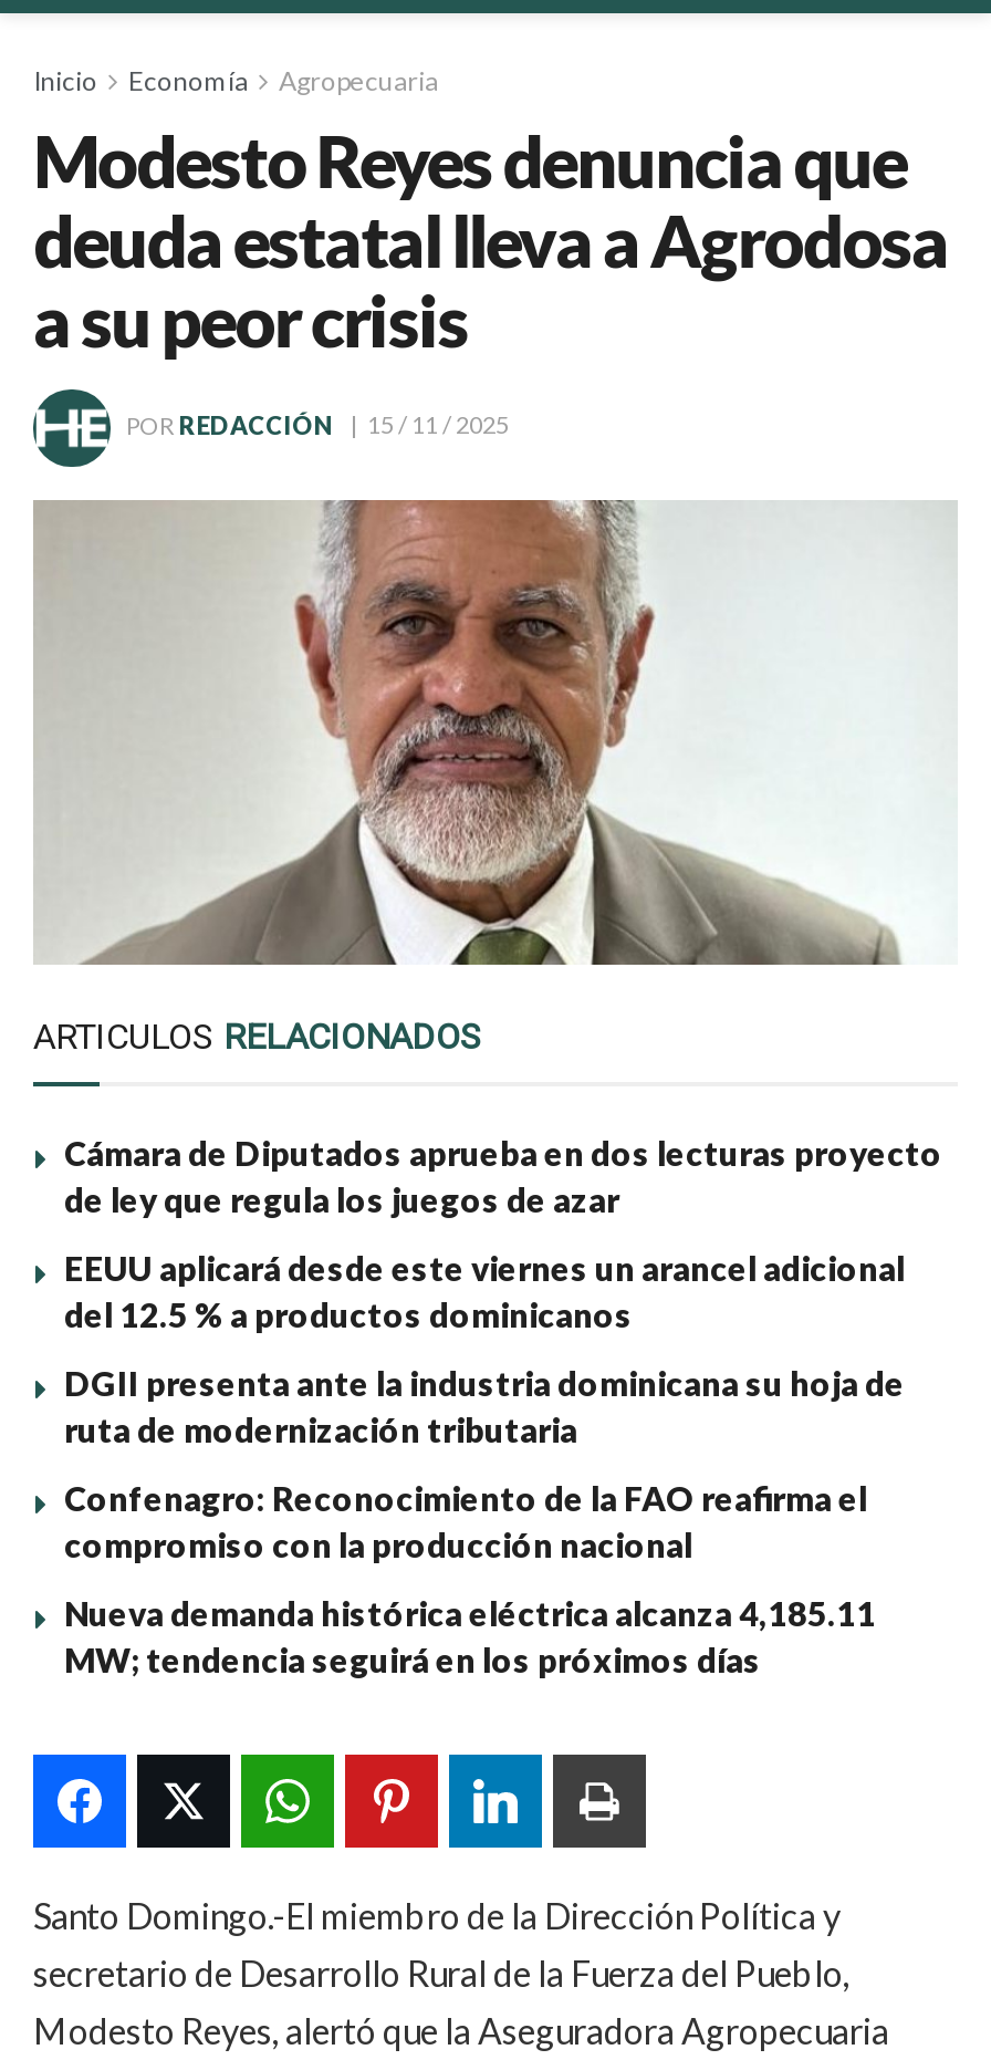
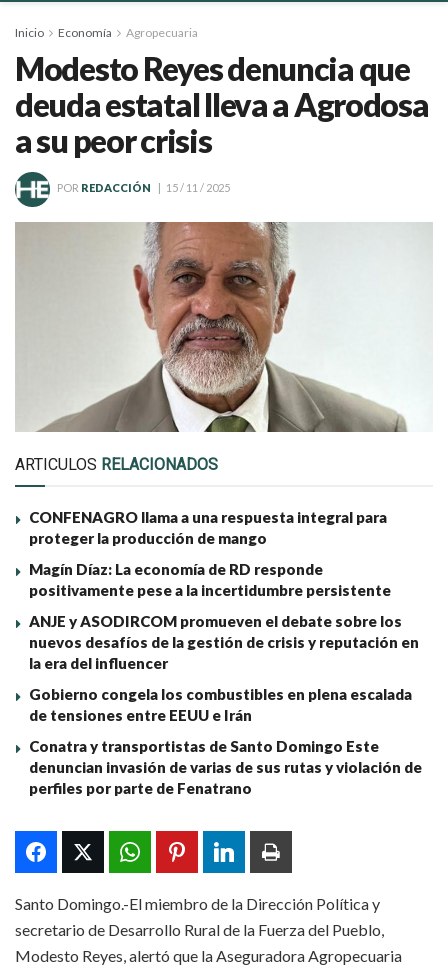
[64,1132,942,1218] Cámara de Diputados aprueba en dos lecturas proyecto | de ley que regula los juegos de azar -> [29,508,387,547] CONFENAGRO llama a una respuesta integral para | proteger la producción de mango
[64,1247,905,1333] EEUU aplicará desde este viernes un arancel adicional | del 12.5 % a productos dominicanos -> [29,560,391,599] Magín Díaz: La economía de RD responde | positivamente pese a la incertidumbre persistente
[64,1362,905,1448] DGII presenta ante la industria dominicana su hoja de | ruta de modernización tributaria -> [29,612,419,672] ANJE y ASODIRCOM promueven el debate sobre los | nuevos desafíos de la gestión de crisis y reputación en | la era del influencer
[64,1477,867,1563] Confenagro: Reconocimiento de la FAO reafirma el | compromiso con la producción nacional -> [29,685,412,724] Gobierno congela los combustibles en plena escalada | de tensiones entre EEUU e Irán
[64,1592,876,1679] Nueva demanda histórica eléctrica alcanza 4,185.11 | MW; tendencia seguirá en los próximos días -> [29,737,422,797] Conatra y transportistas de Santo Domingo Este | denuncian invasión de varias de sus rutas y violación de | perfiles por parte de Fenatrano

